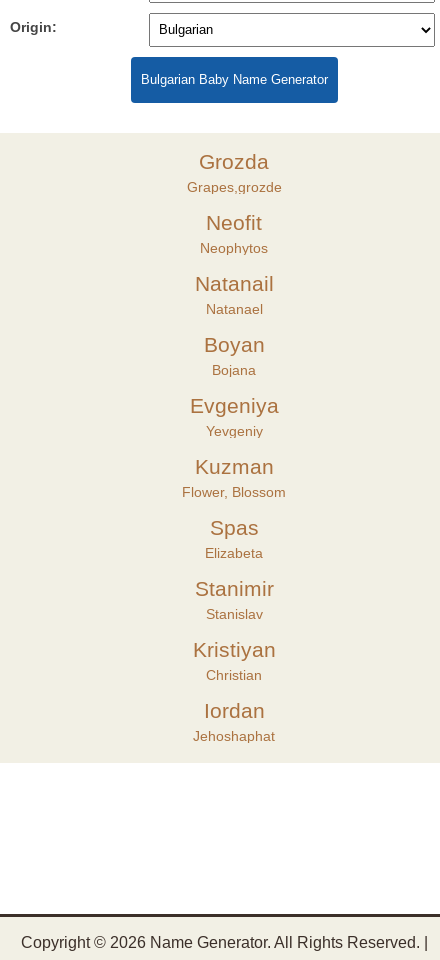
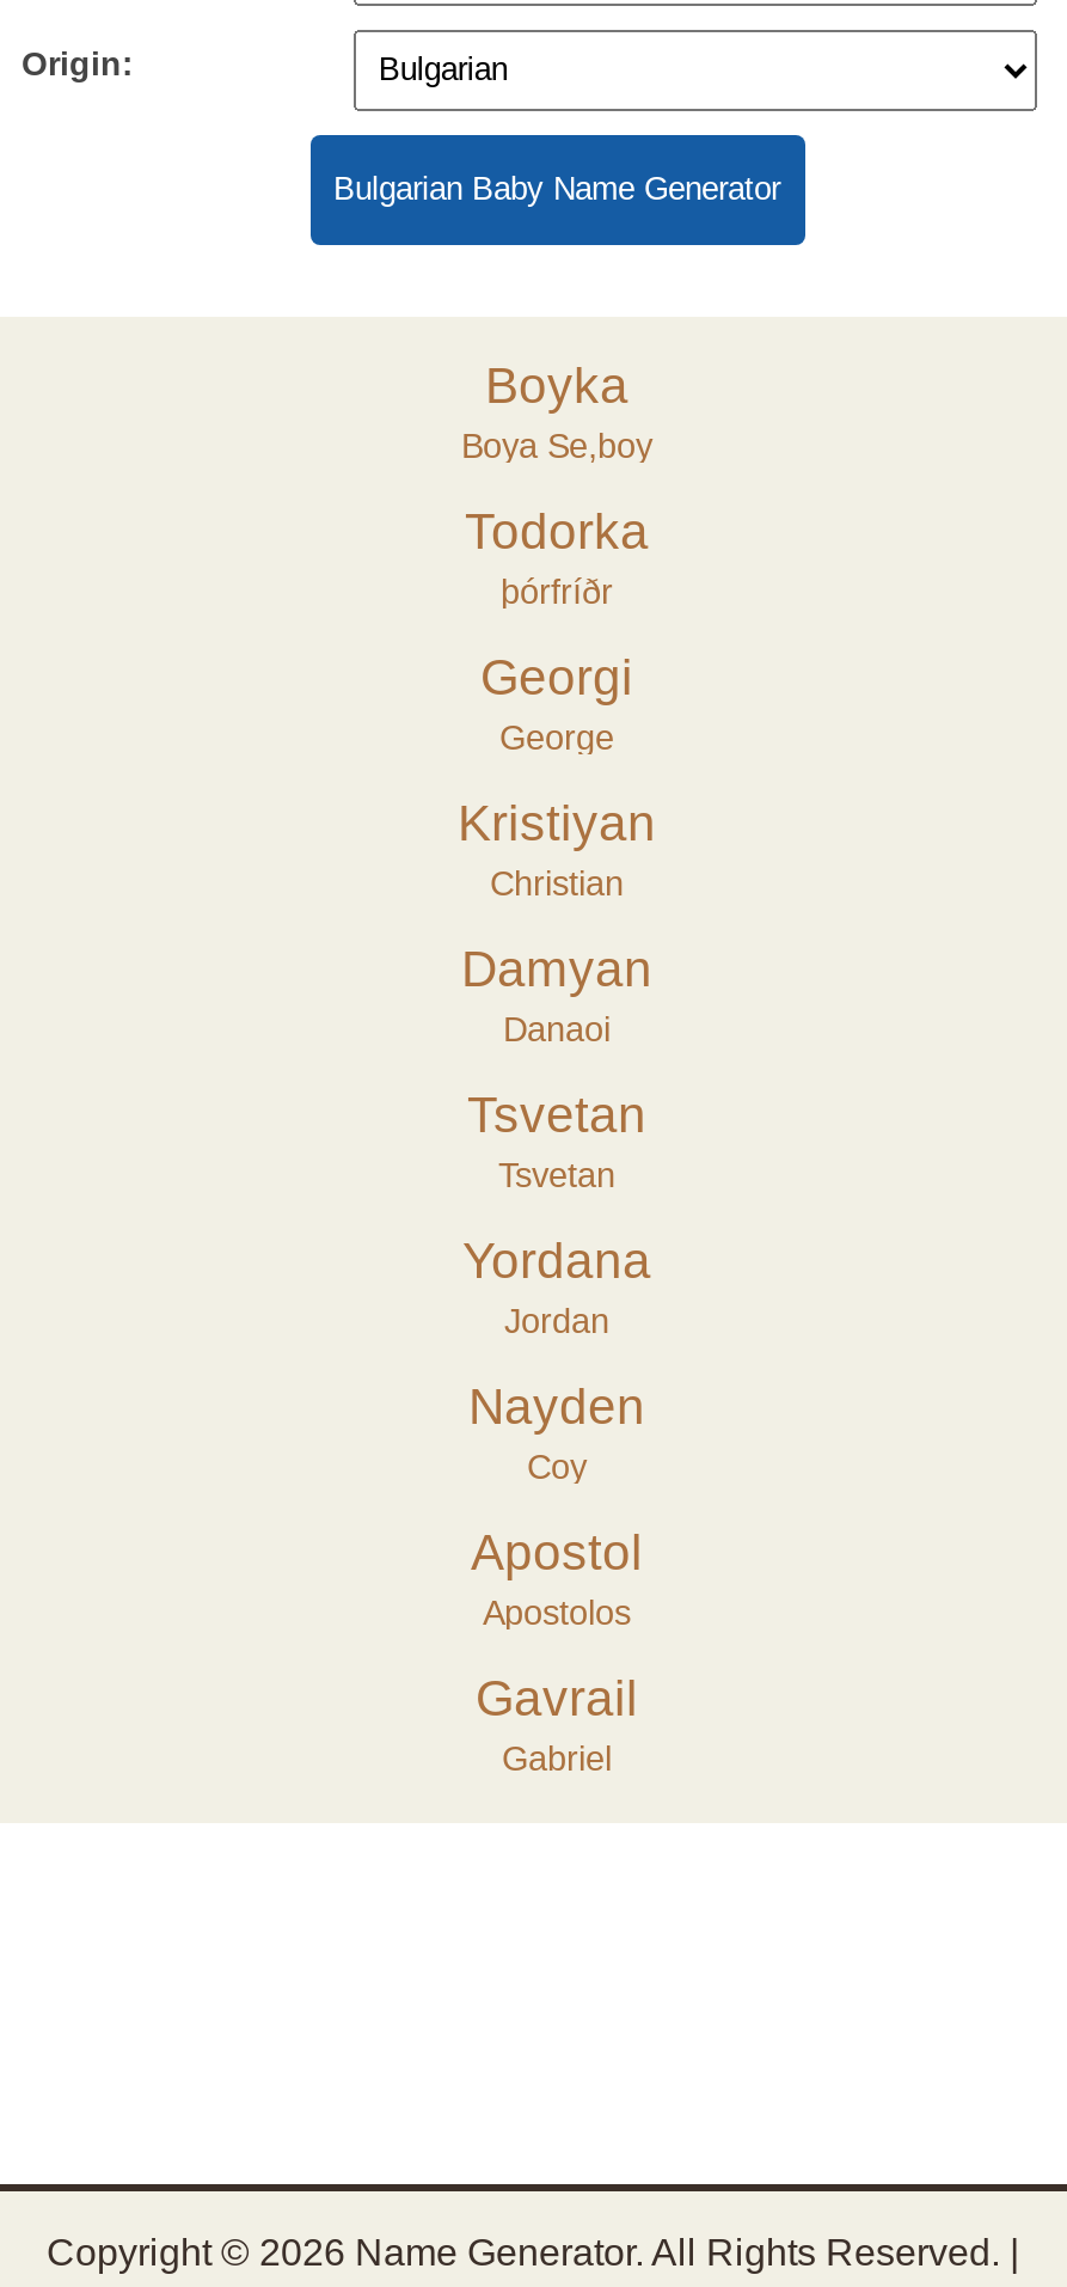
[182,150,286,622] Grozda | Grapes,grozde | Neofit | Neophytos | Natanail | Natanael | Boyan | Bojana | Evgeniya | Yevgeniy | Kuzman | Flower, Blossom | Spas | Elizabeta | Stanimir | Stanislav -> [461,357,652,756] Boyka | Boya Se,boy | Todorka | þórfríðr | Georgi | George
moved [192,638,275,683] -> [458,794,656,902]: Kristiyan | Christian
[193,699,275,744] Iordan | Jehoshaphat -> [461,940,652,1777] Damyan | Danaoi | Tsvetan | Tsvetan | Yordana | Jordan | Nayden | Coy | Apostol | Apostolos | Gavrail | Gabriel

